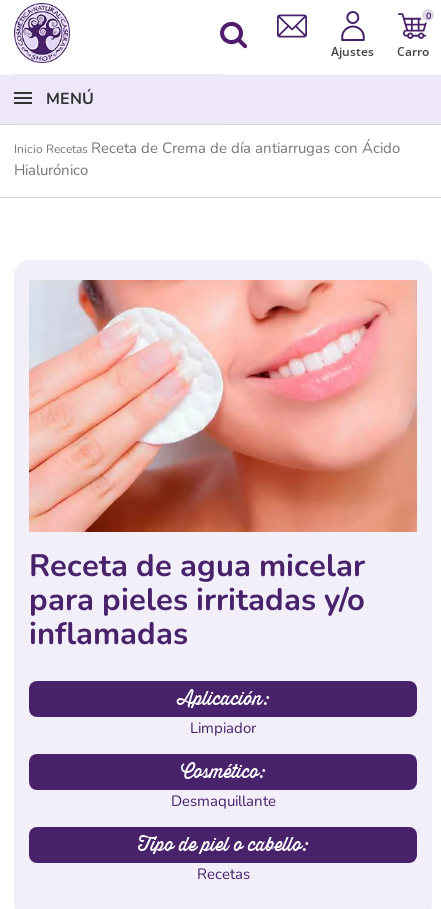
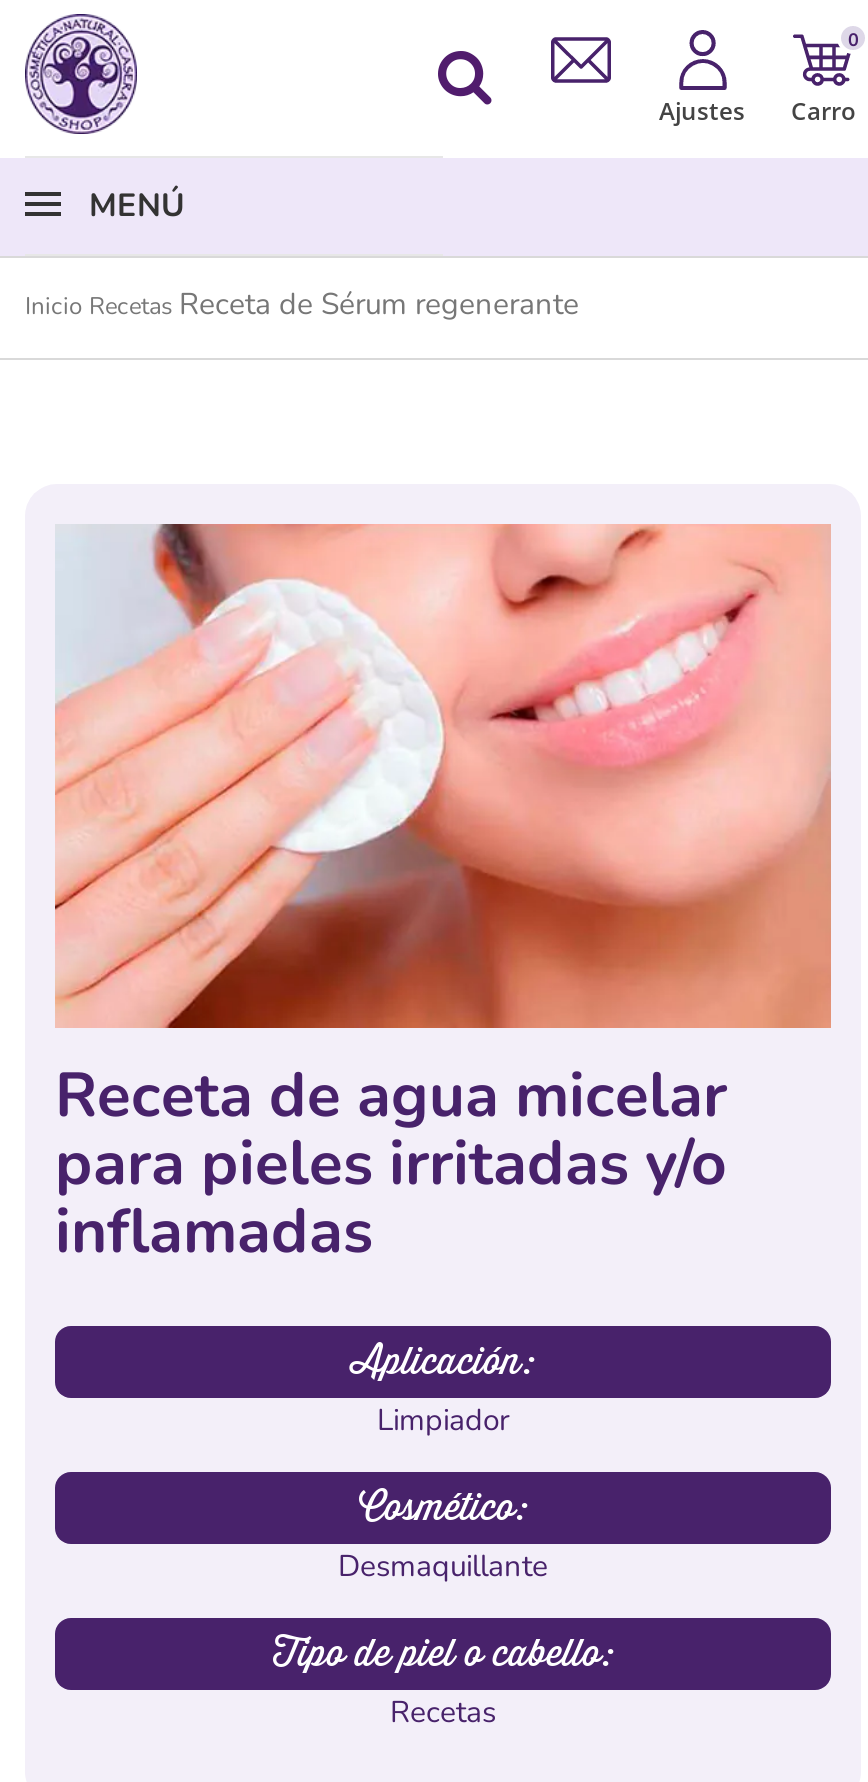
[14,137,400,179] Inicio Recetas Receta de Crema de día antiarrugas con Ácido | Hialurónico -> [25,283,579,323] Inicio Recetas Receta de Sérum regenerante

